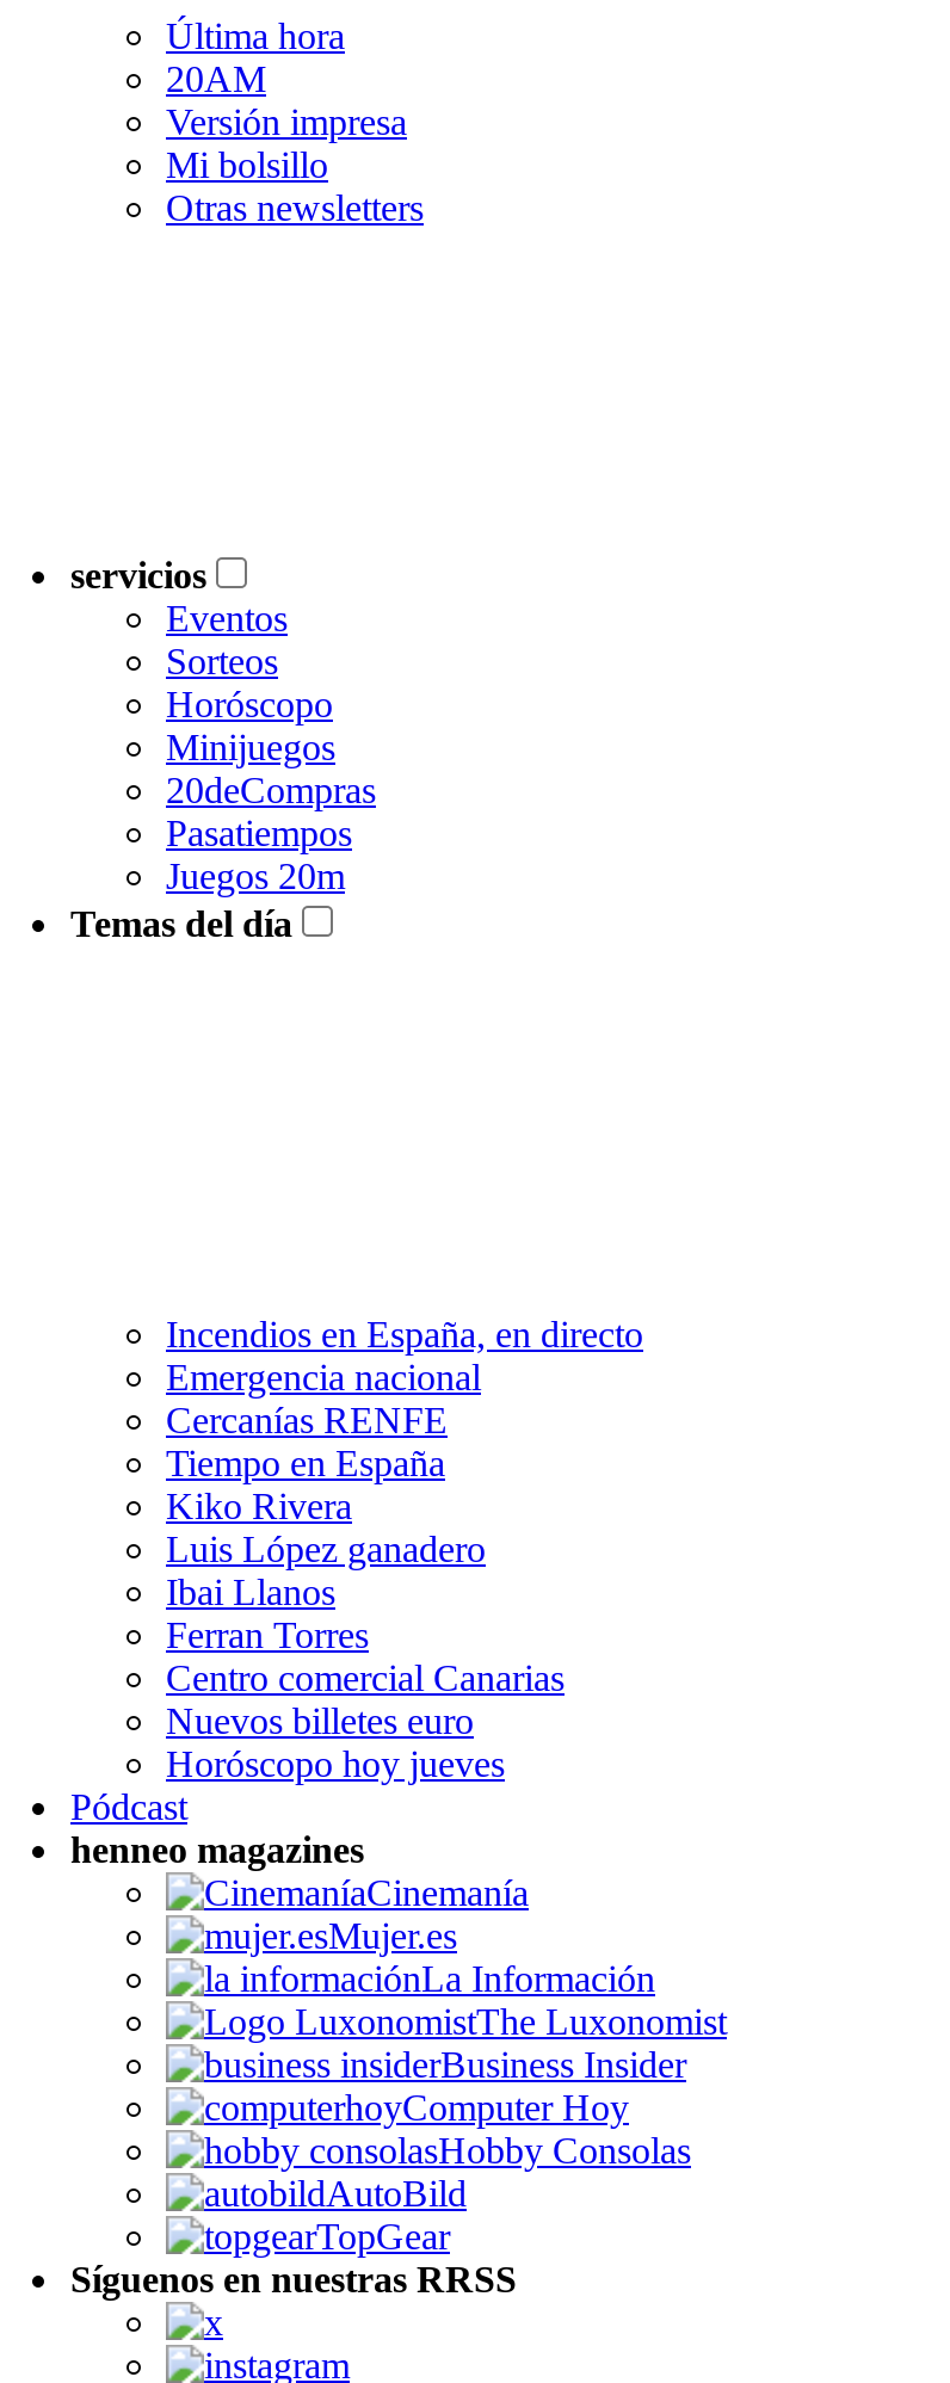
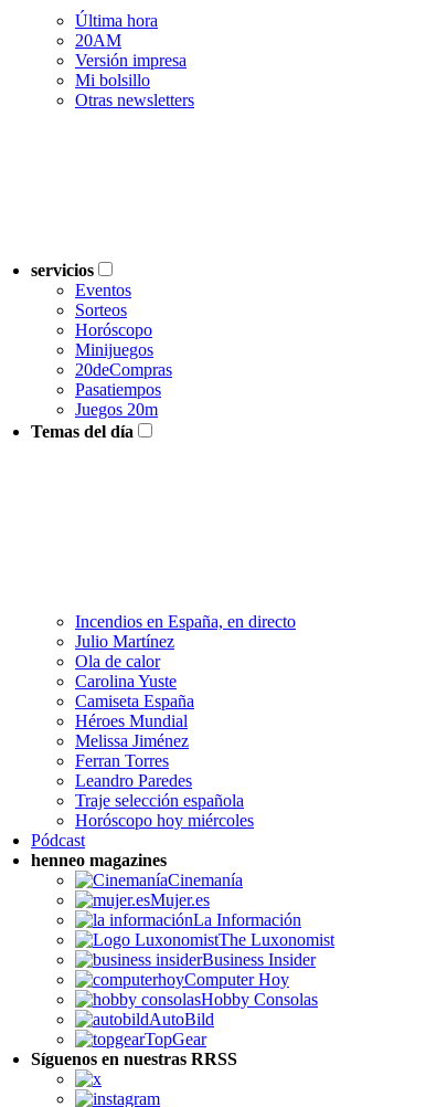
[166,1357,486,1612] Emergencia nacional | Cercanías RENFE | Tiempo en España | Kiko Rivera | Luis López ganadero | Ibai Llanos -> [75,632,194,750] Julio Martínez | Ola de calor | Carolina Yuste | Camiseta España | Héroes Mundial | Melissa Jiménez
[166,1658,565,1784] Centro comercial Canarias | Nuevos billetes euro | Horóscopo hoy jueves -> [75,771,254,830] Leandro Paredes | Traje selección española | Horóscopo hoy miércoles

